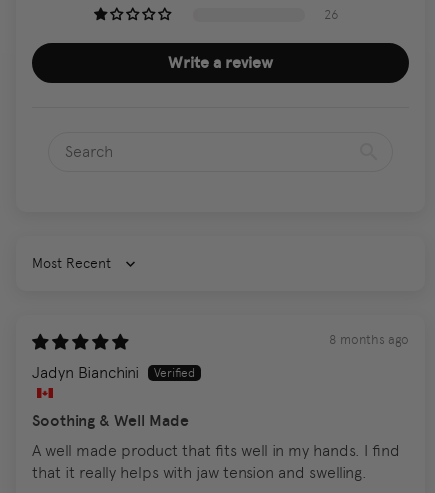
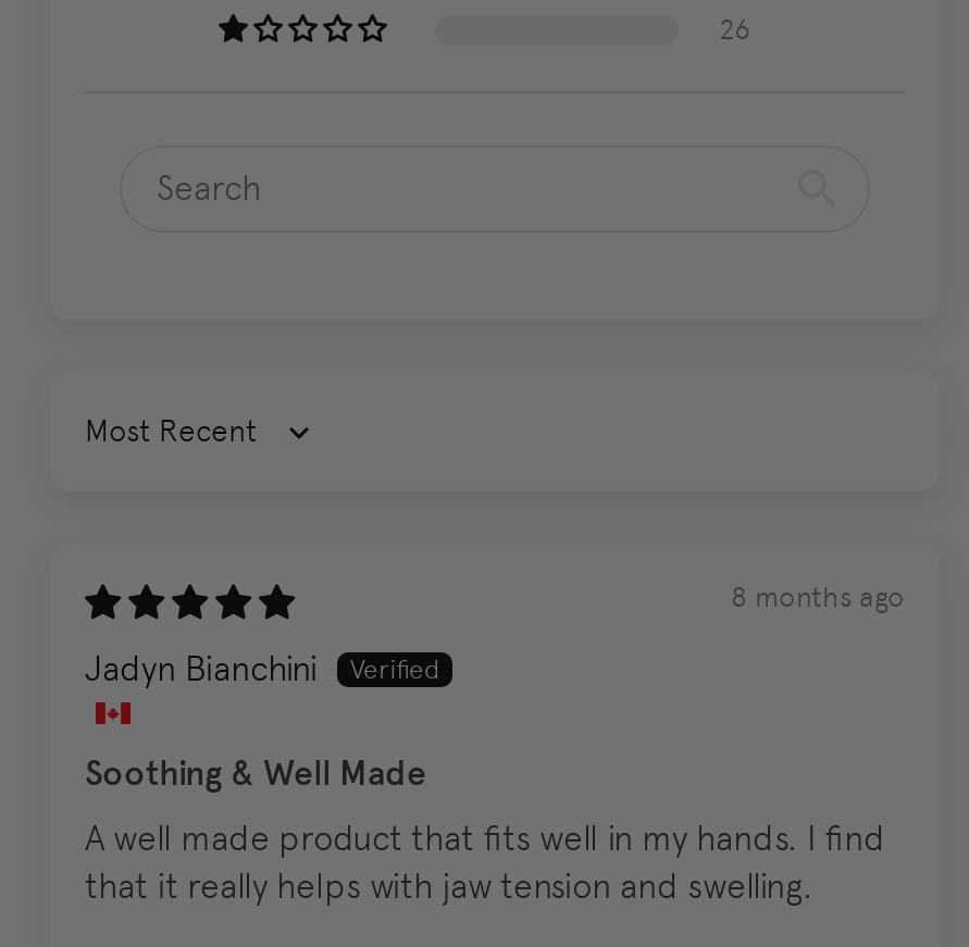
[168,53,273,72] Write a review -> none

